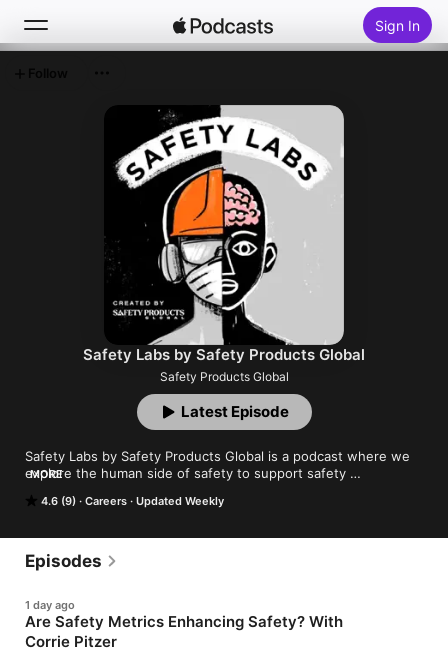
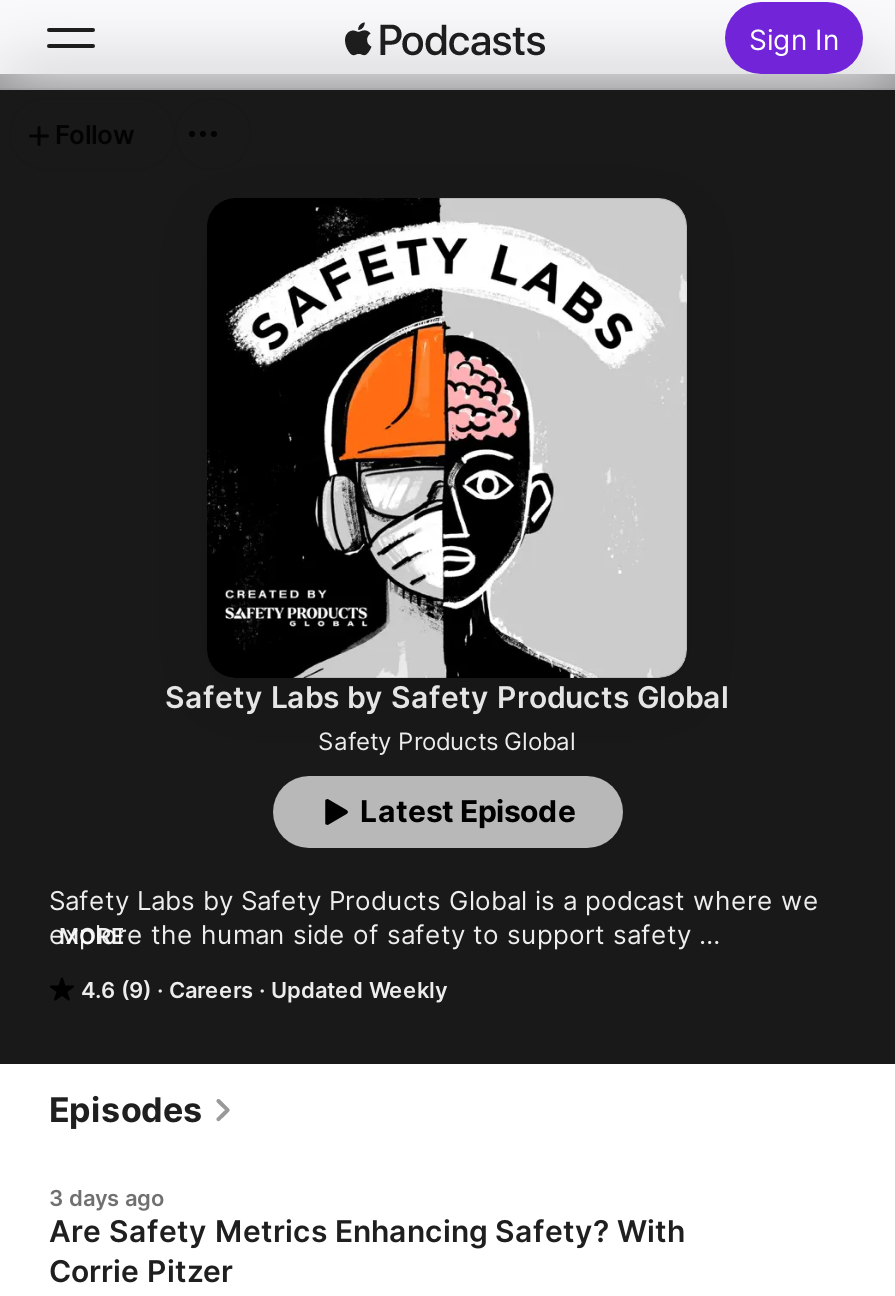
[25,598,75,612] 1 day ago -> [49,1184,165,1212] 3 days ago

